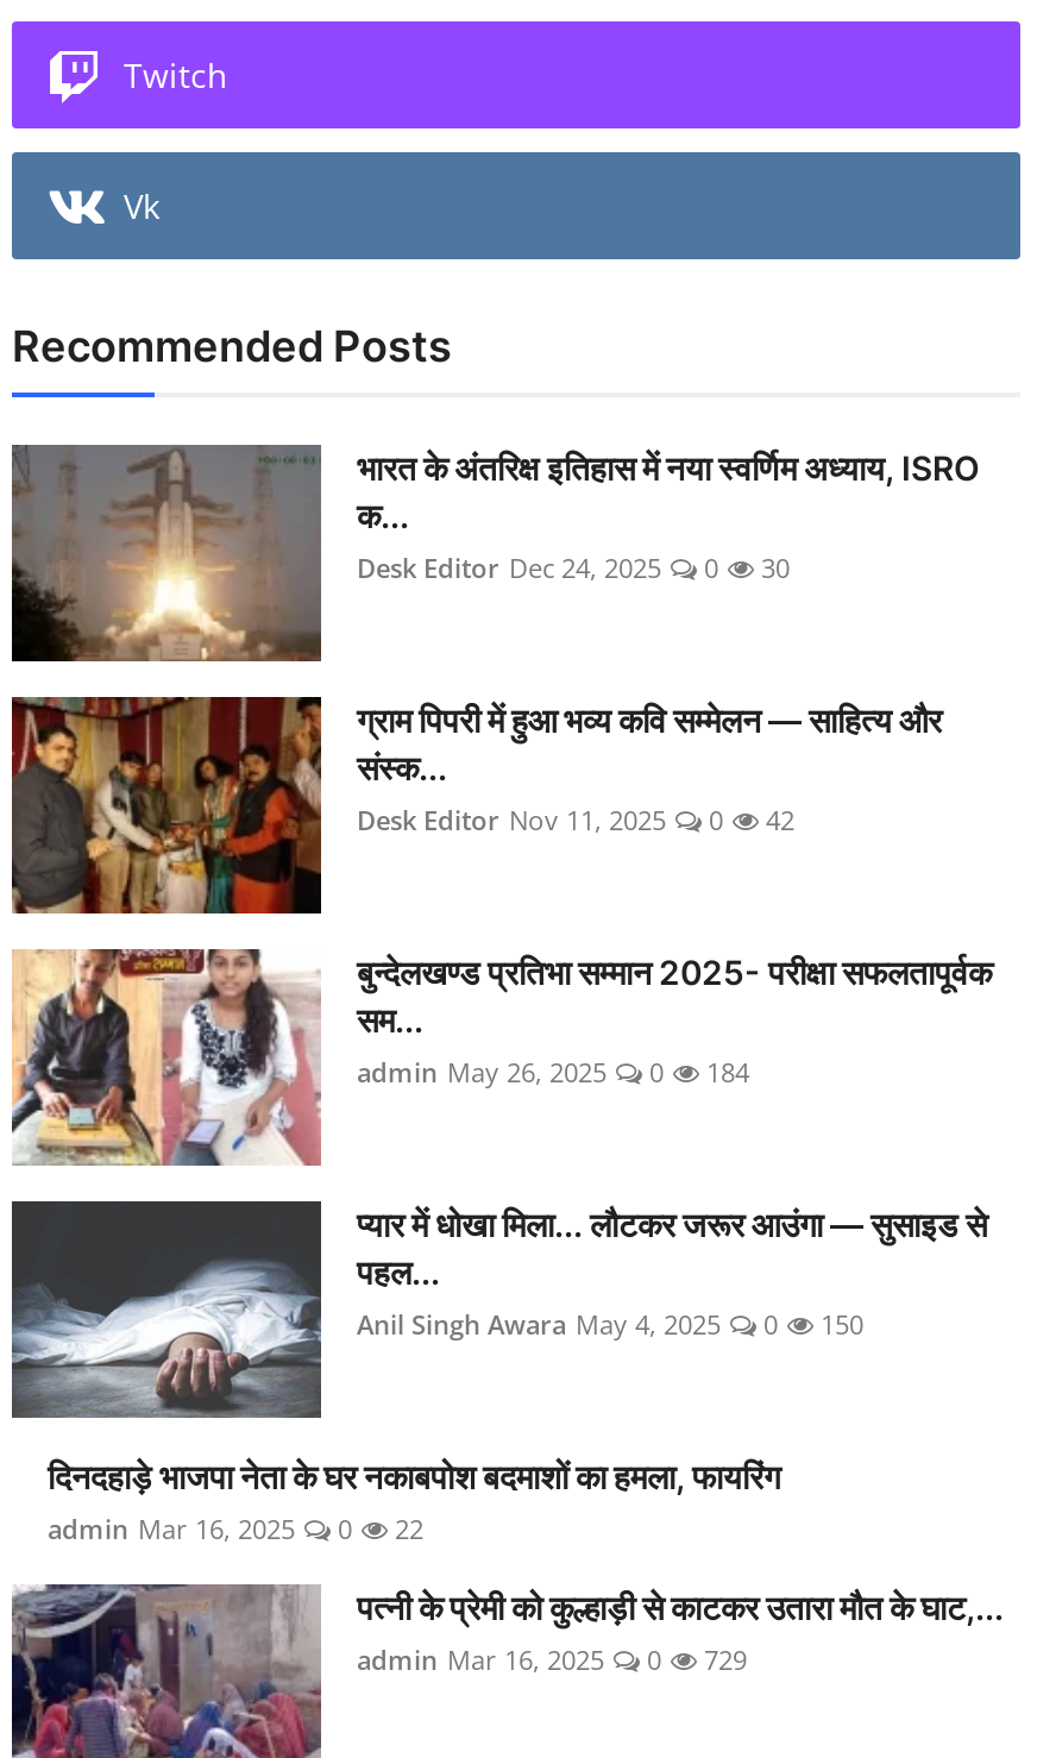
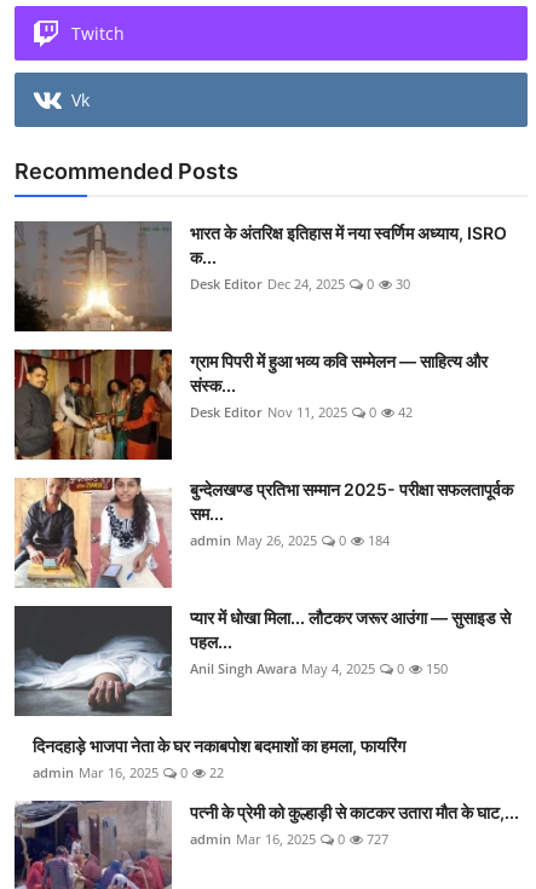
[357,1641,747,1677] admin Mar 16, 2025 0 729 -> [190,830,388,848] admin Mar 16, 2025 0 727

